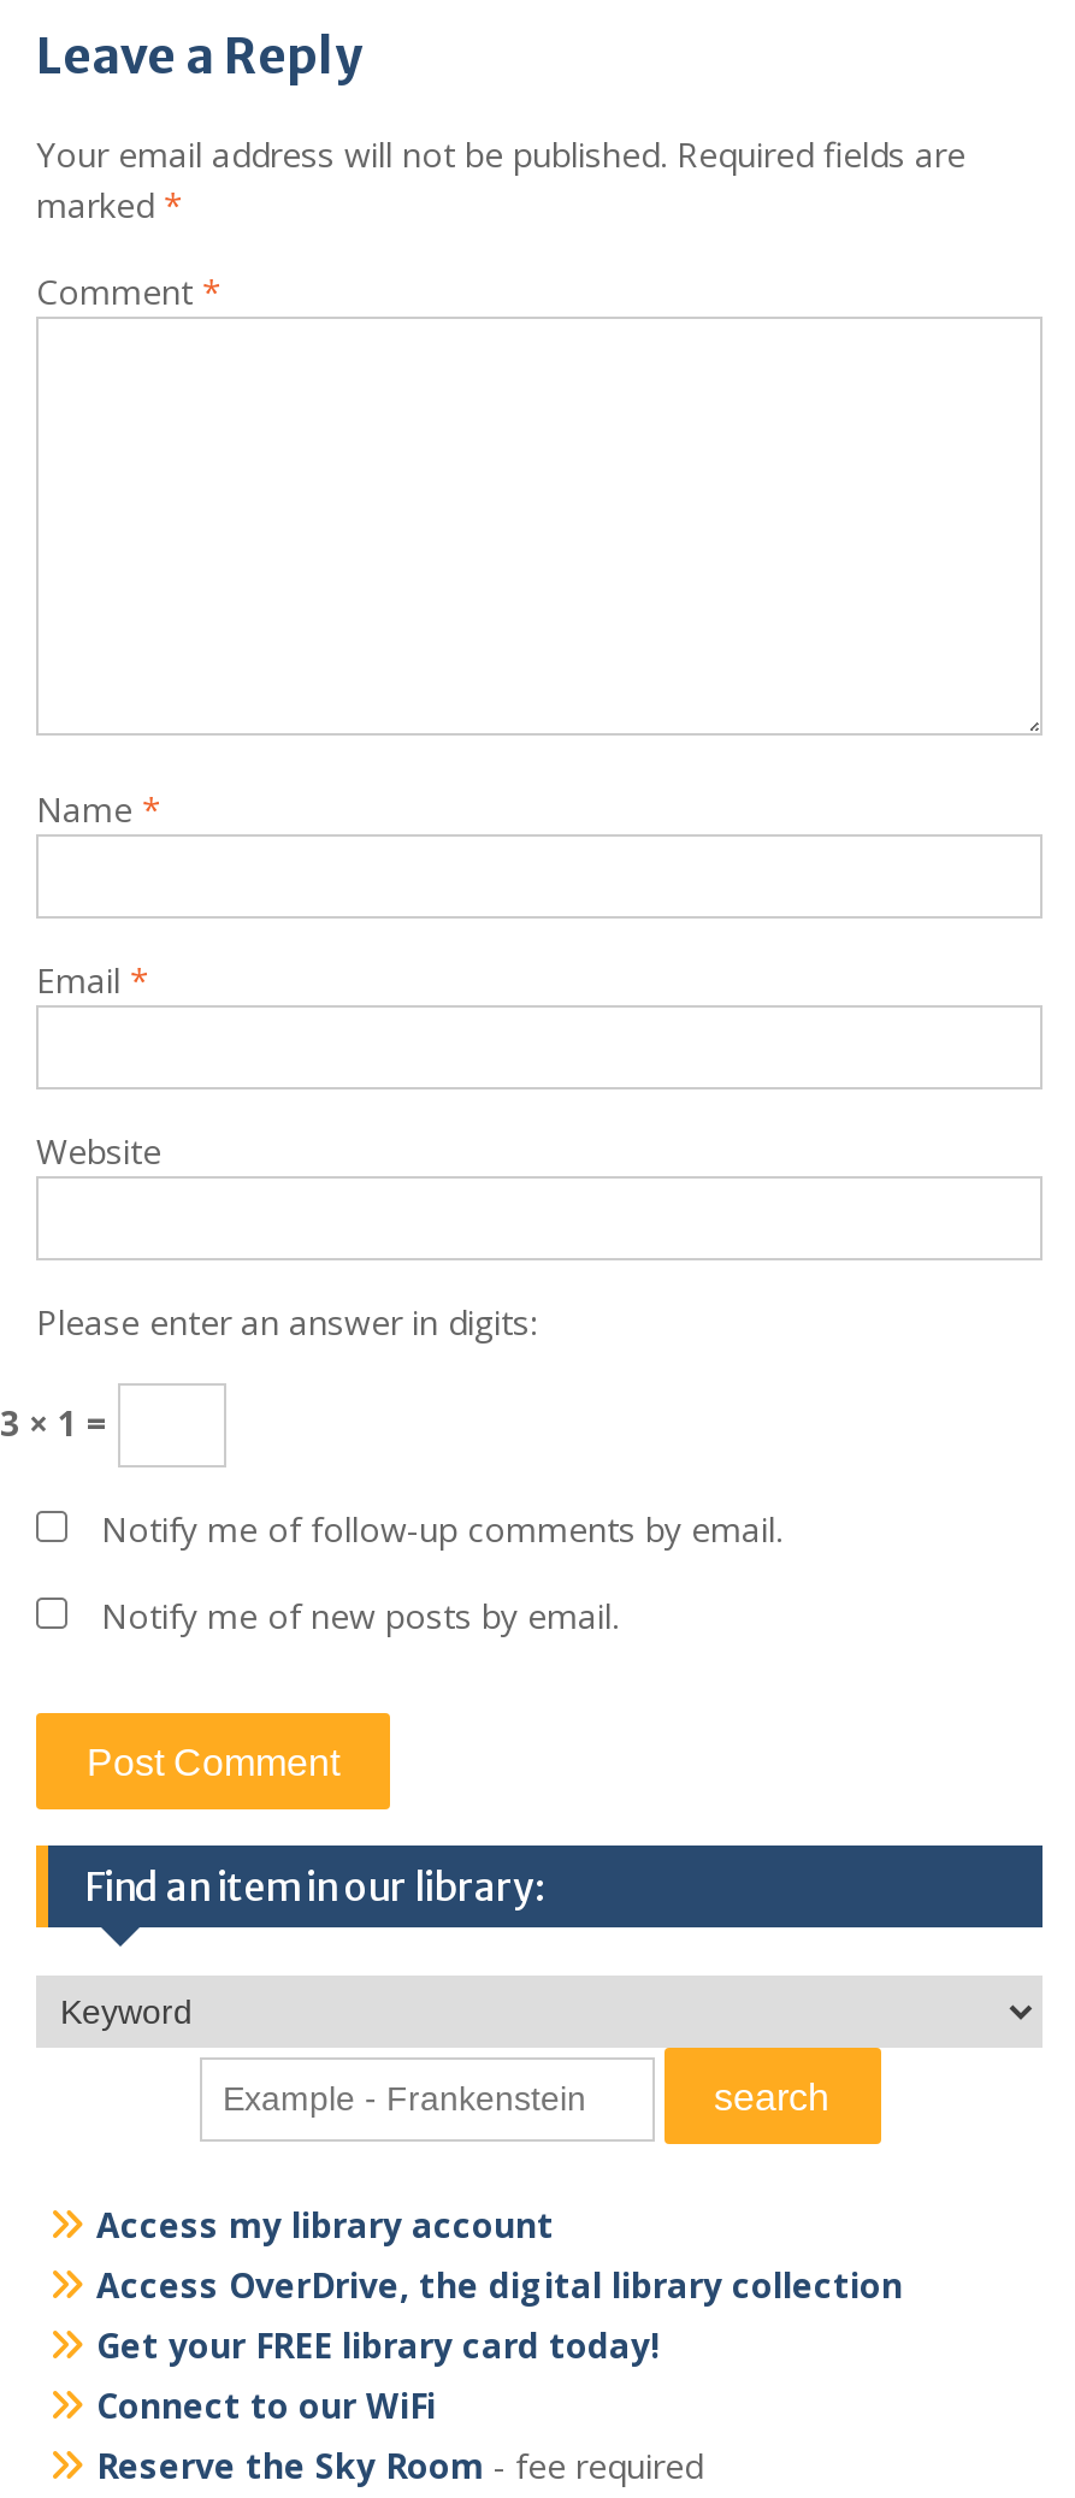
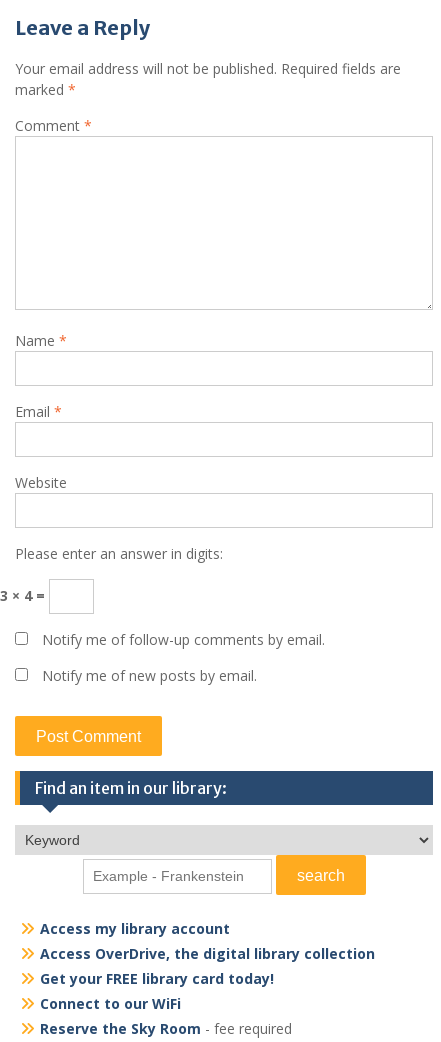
[0,1399,118,1445] 3 × 1 = -> [0,586,49,605] 3 × 4 =

